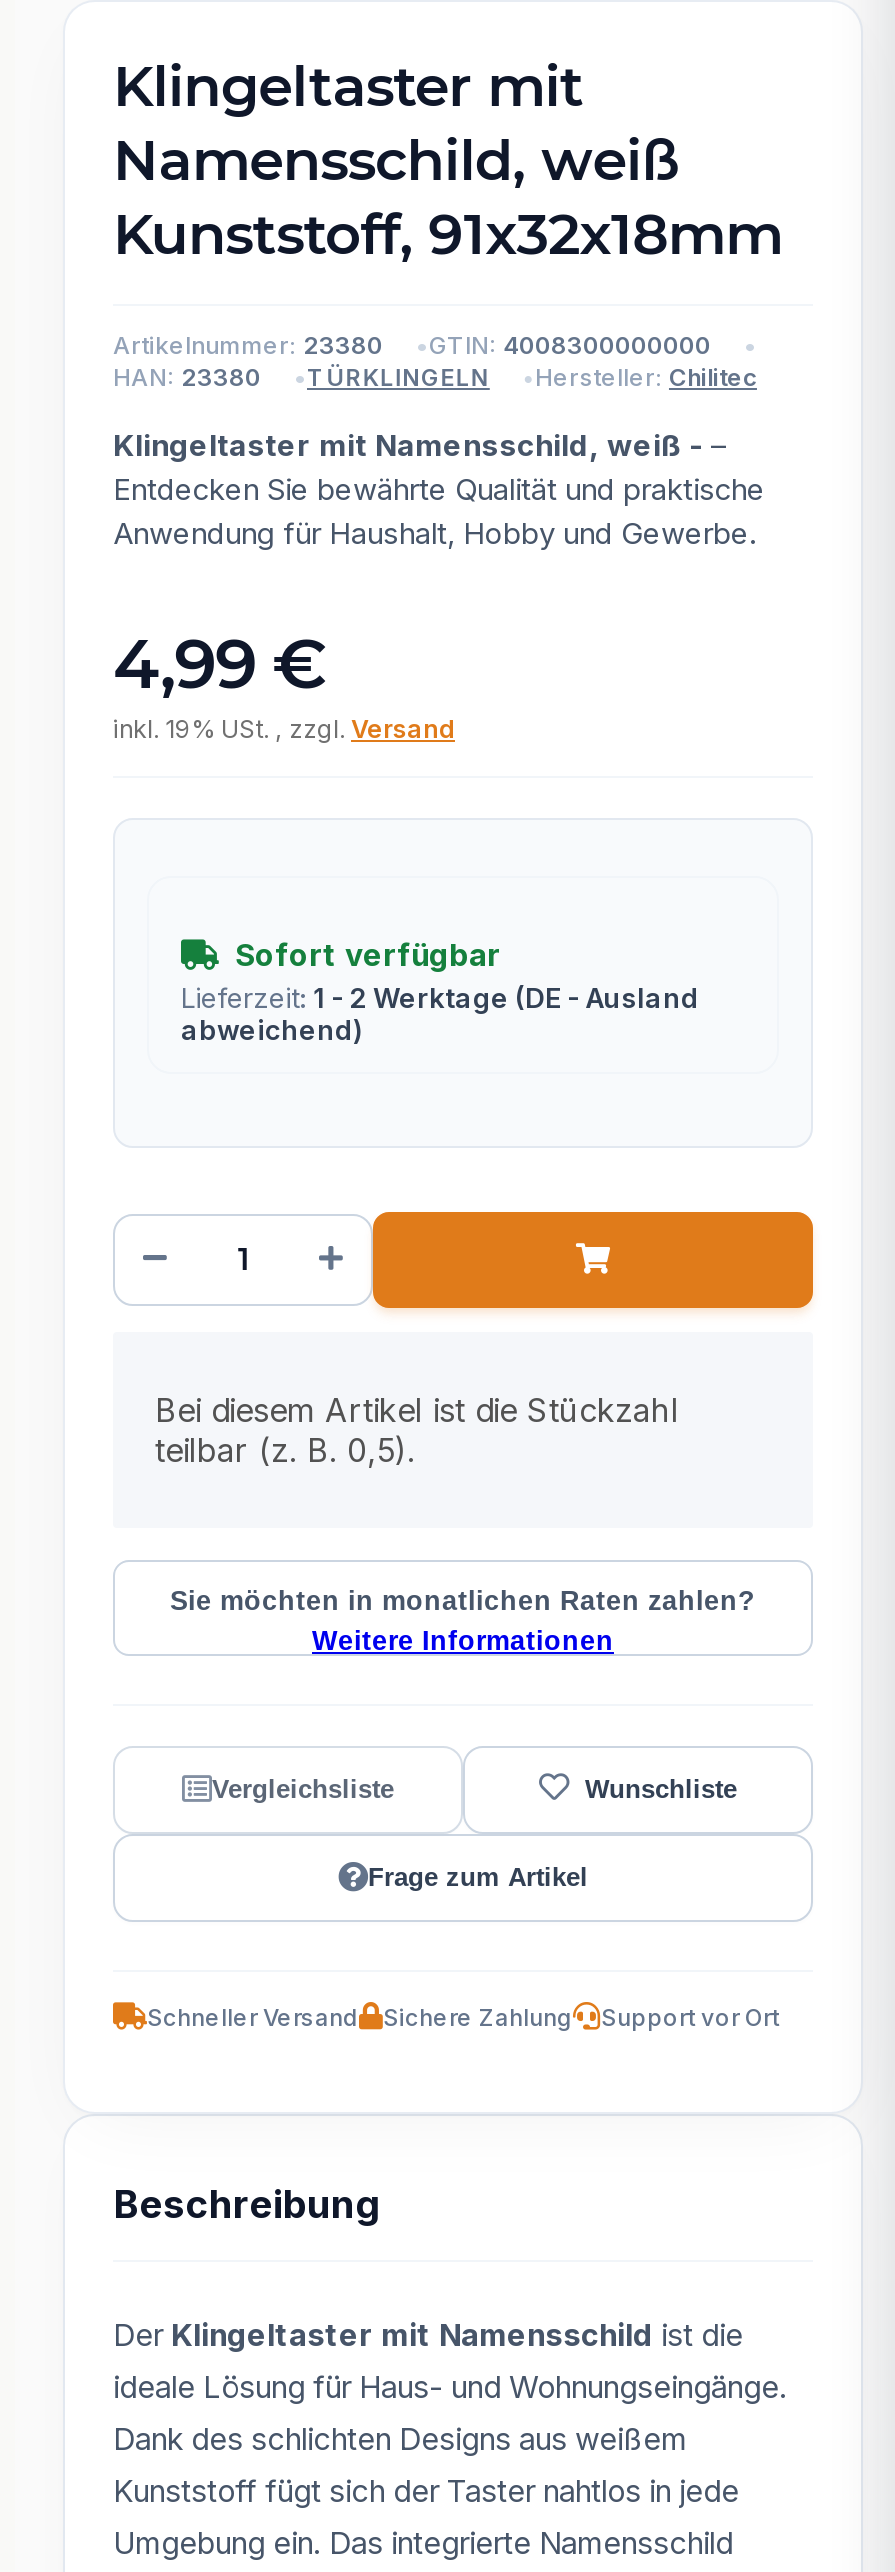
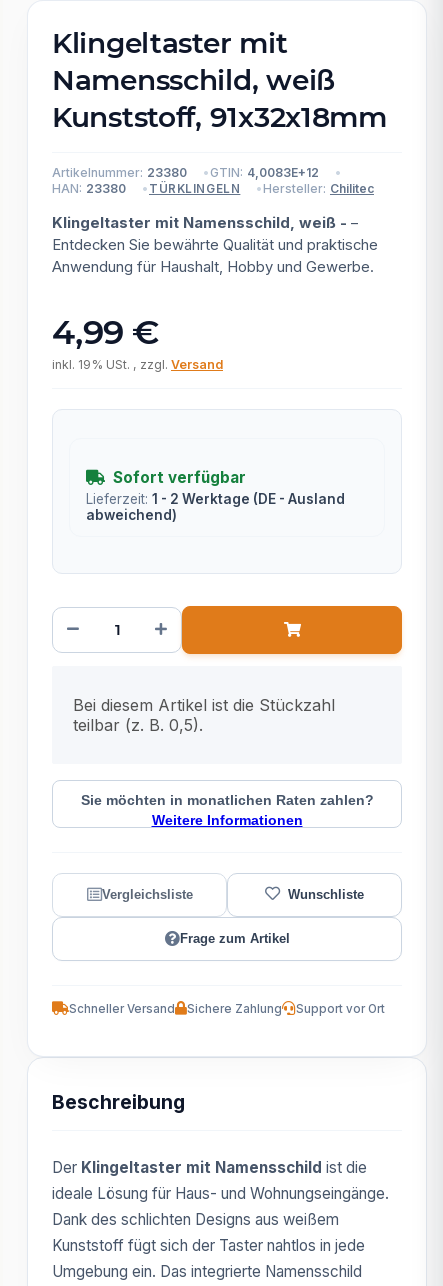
[113,330,711,360] Artikelnummer: 23380 GTIN: 4008300000000 -> [52,165,319,180] Artikelnummer: 23380 GTIN: 4,0083E+12

